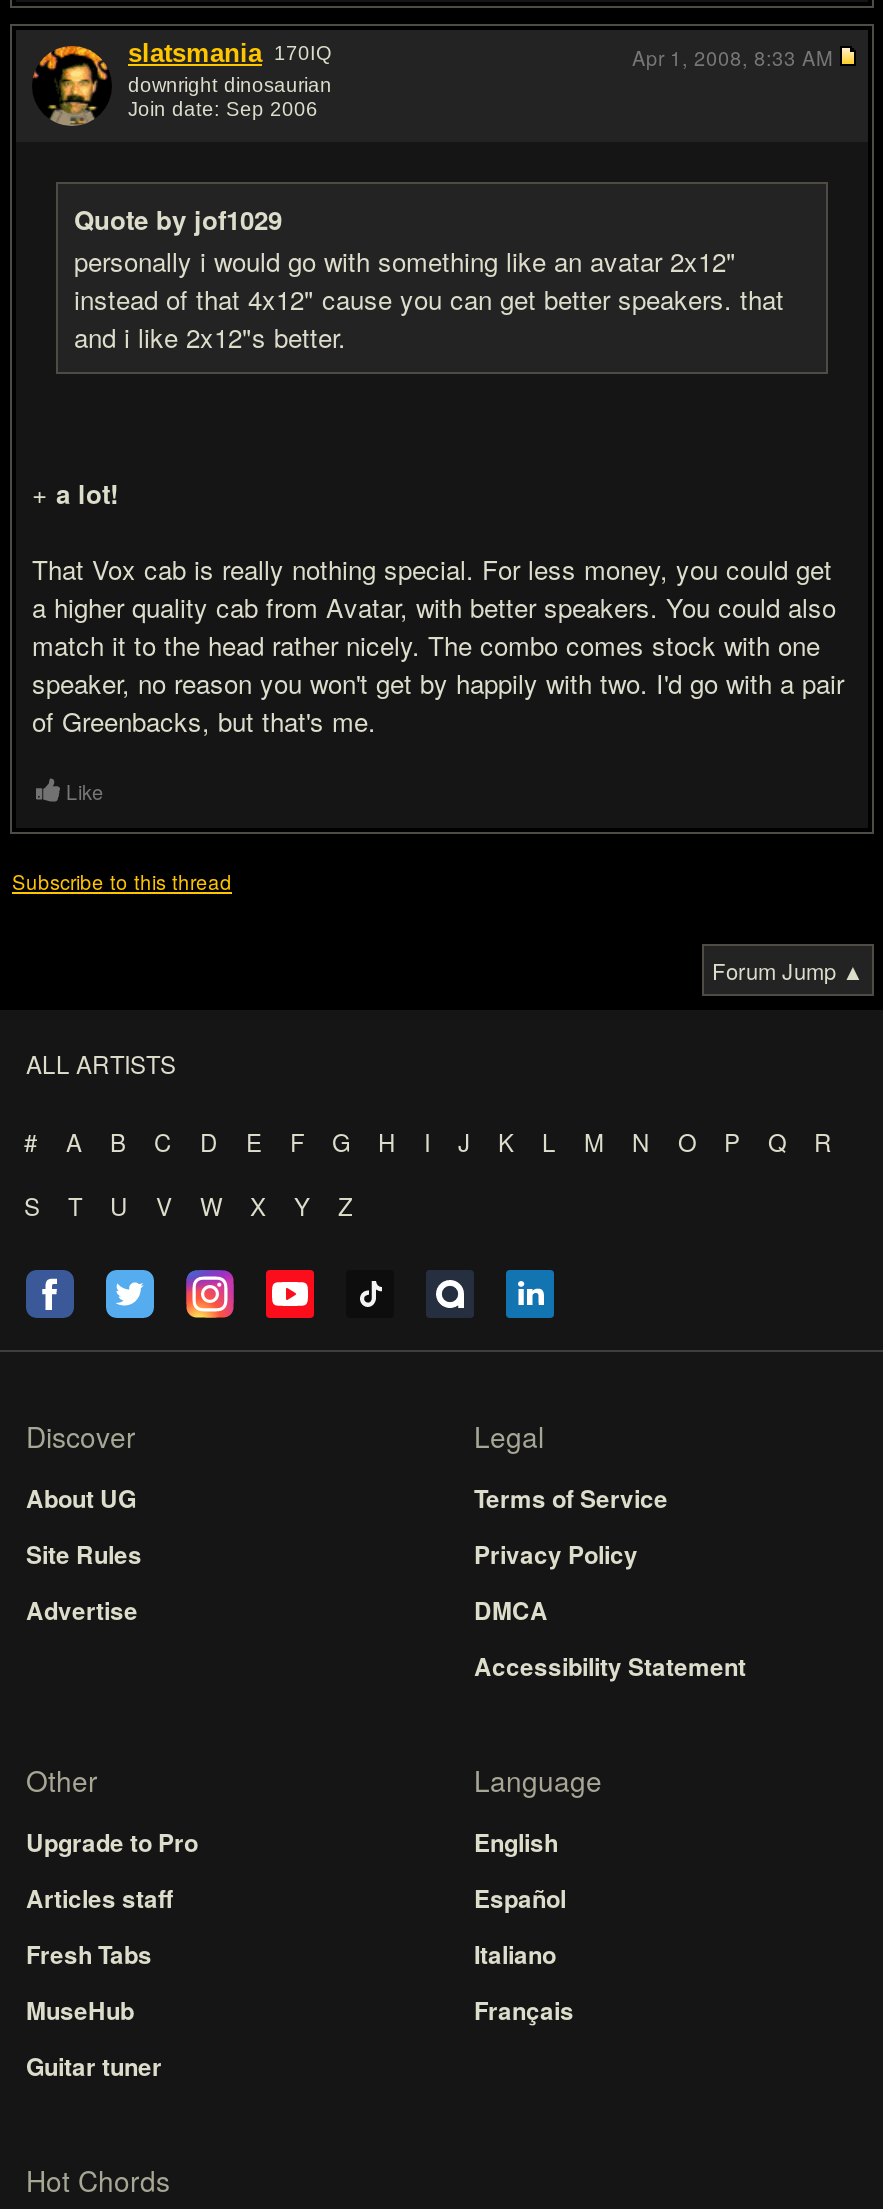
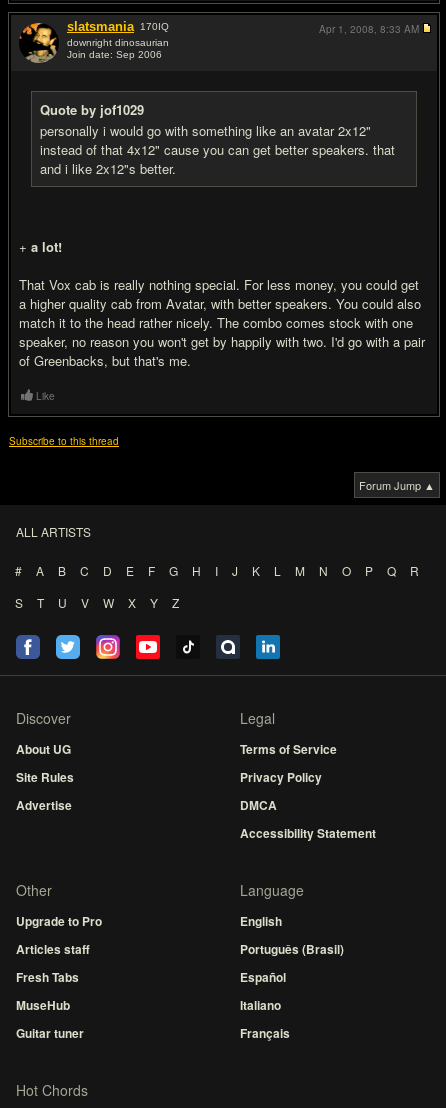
[46,44,110,118] [image] -> [25,23,57,59] [image]
moved [474,1880,574,2028] -> [240,968,290,1042]: Español | Italiano | Français
none -> [240,940,344,958] Português (Brasil)

